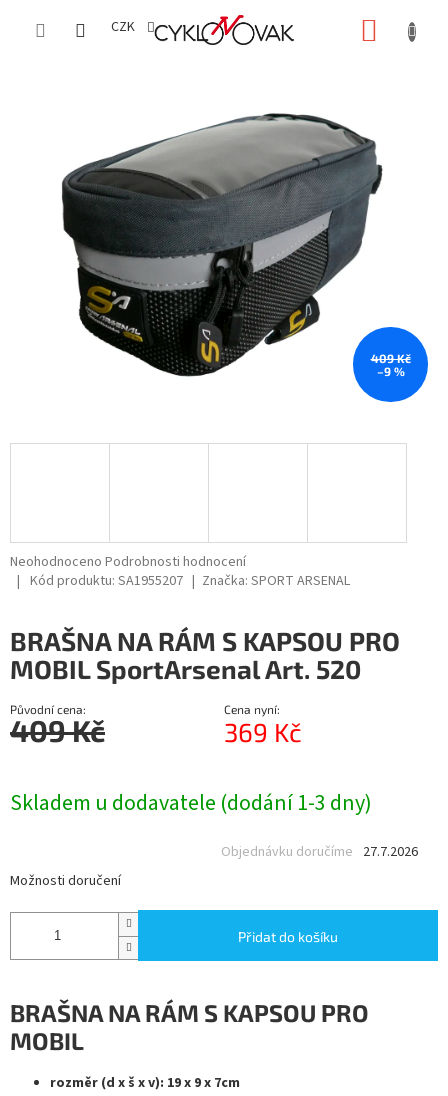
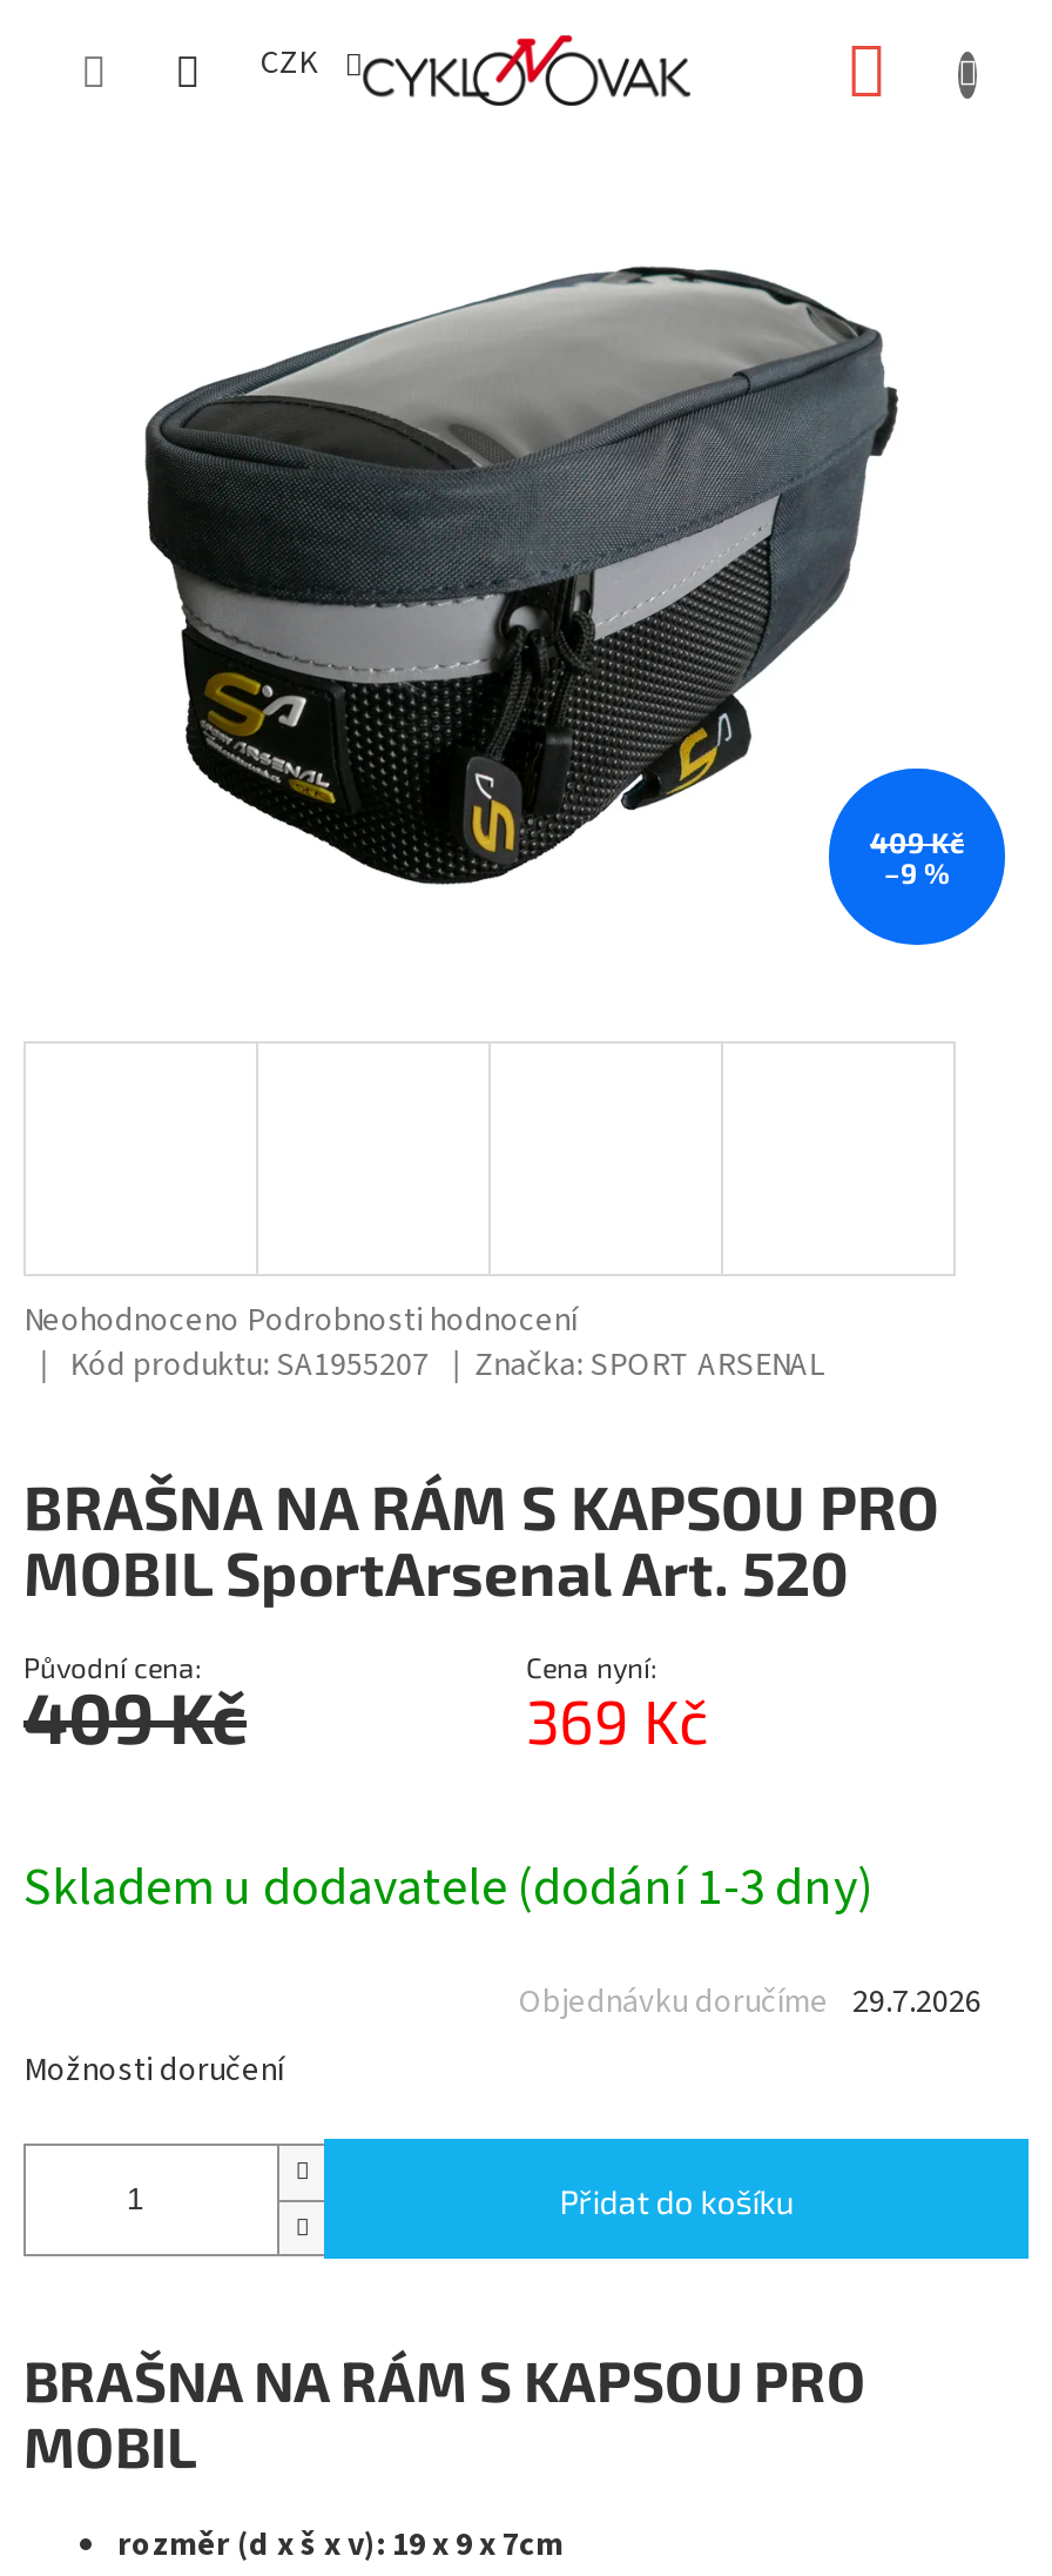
[221,842,418,862] Objednávku doručíme 27.7.2026 -> [519,1980,982,2027] Objednávku doručíme 29.7.2026

